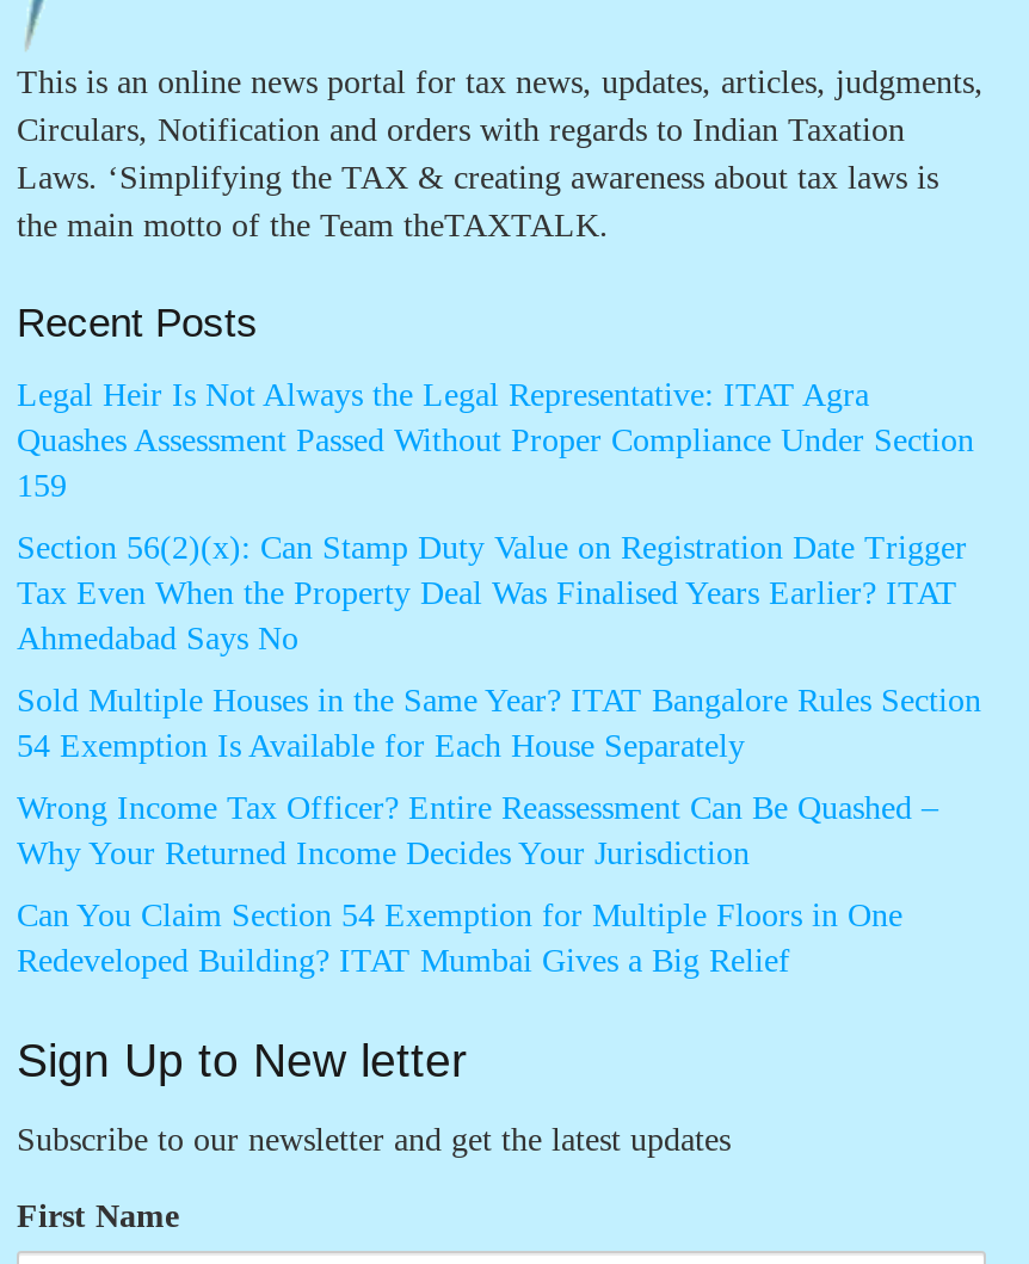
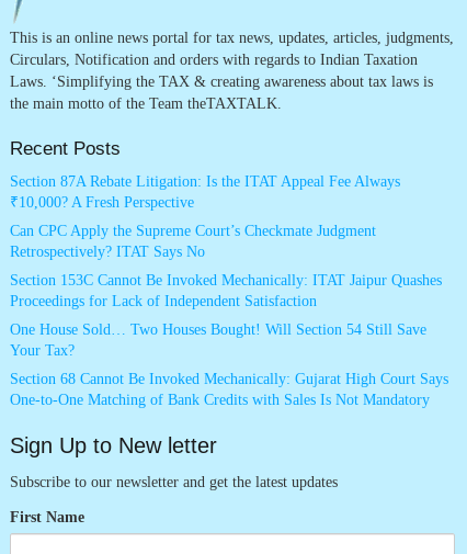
[17,377,974,503] Legal Heir Is Not Always the Legal Representative: ITAT Agra | Quashes Assessment Passed Without Proper Compliance Under Section | 159 -> [10,173,400,210] Section 87A Rebate Litigation: Is the ITAT Appeal Fee Always | ₹10,000? A Fresh Perspective
[17,529,967,656] Section 56(2)(x): Can Stamp Duty Value on Registration Date Trigger | Tax Even When the Property Deal Was Finalised Years Earlier? ITAT | Ahmedabad Says No -> [10,222,376,260] Can CPC Apply the Supreme Court’s Checkmate Judgment | Retrospectively? ITAT Says No
[17,682,981,763] Sold Multiple Houses in the Same Year? ITAT Bangalore Rules Section | 54 Exemption Is Available for Each House Separately -> [10,272,442,309] Section 153C Cannot Be Invoked Mechanically: ITAT Jaipur Quashes | Proceedings for Lack of Independent Satisfaction
[17,790,938,871] Wrong Income Tax Officer? Entire Reassessment Can Be Quashed – | Why Your Returned Income Decides Your Jurisdiction -> [10,321,426,359] One House Sold… Two Houses Bought! Will Section 54 Still Save | Your Tax?
[17,897,902,978] Can You Claim Section 54 Exemption for Multiple Floors in One | Redeveloped Building? ITAT Mumbai Gives a Big Relief -> [10,371,448,408] Section 68 Cannot Be Invoked Mechanically: Gujarat High Court Says | One-to-One Matching of Bank Credits with Sales Is Not Mandatory

